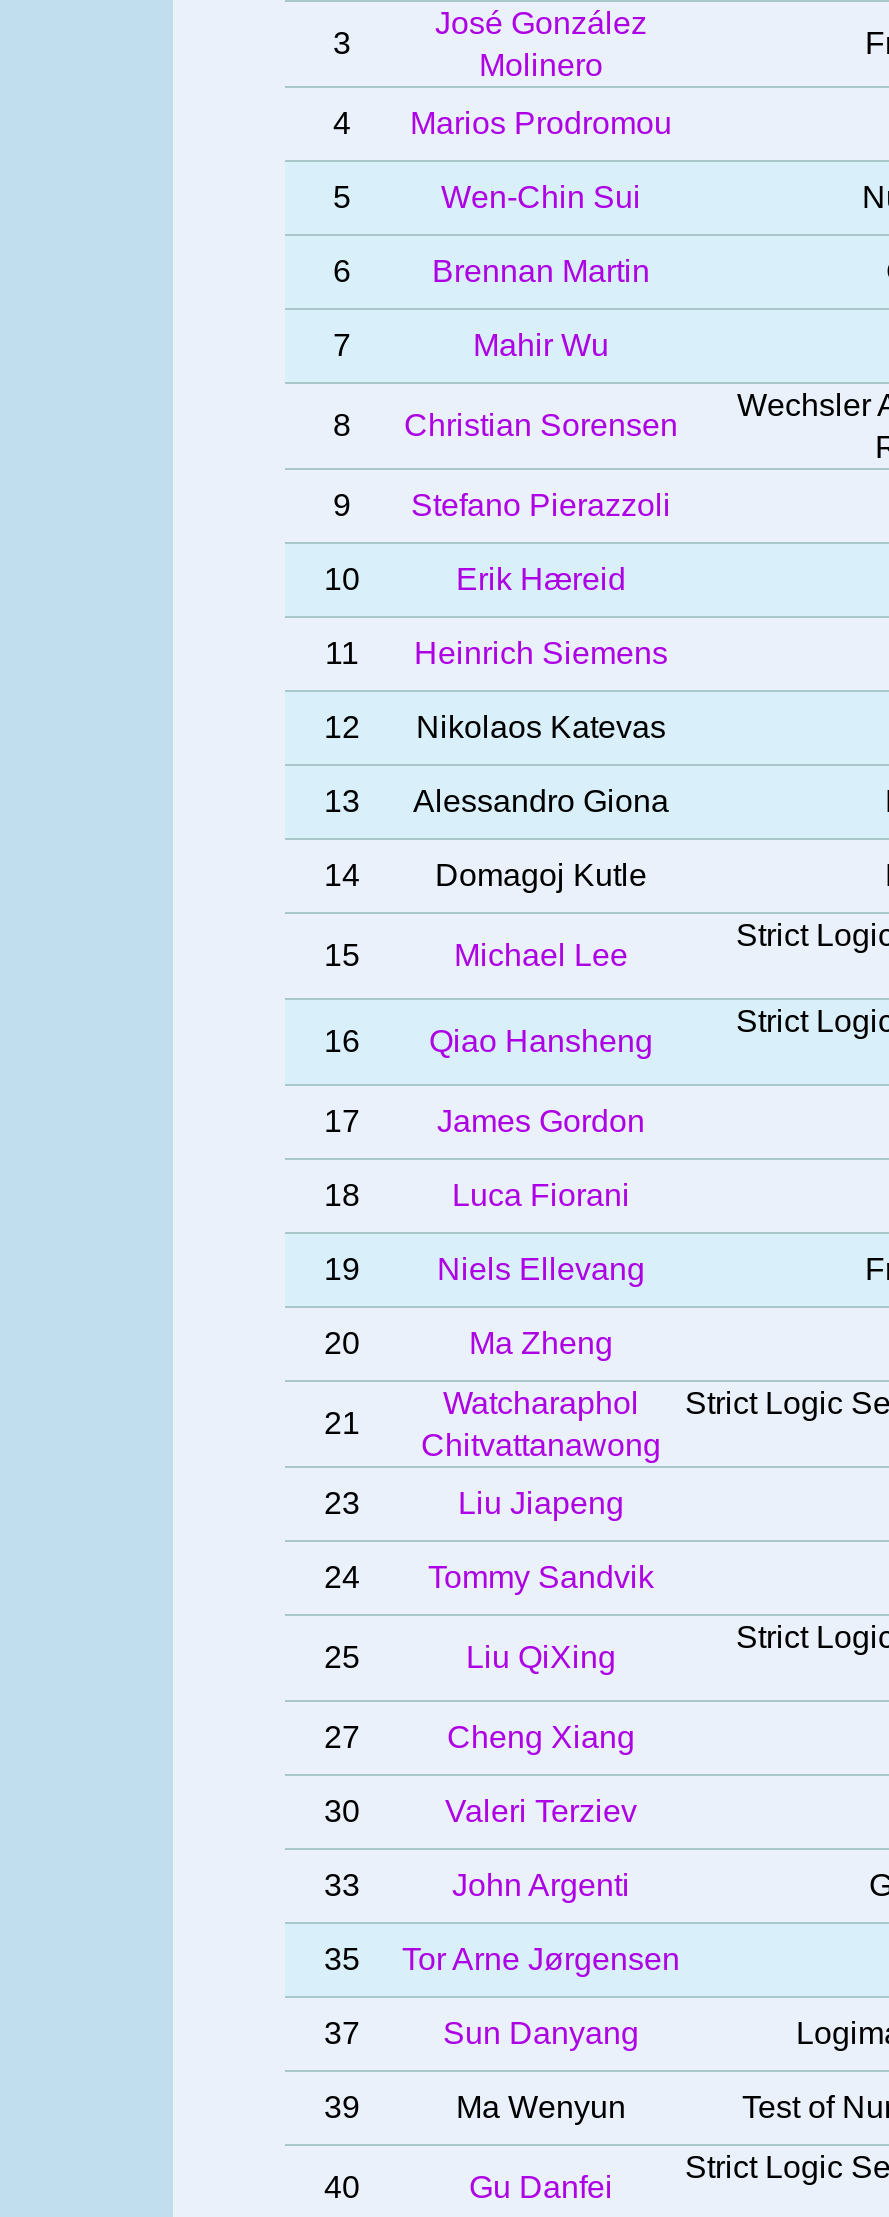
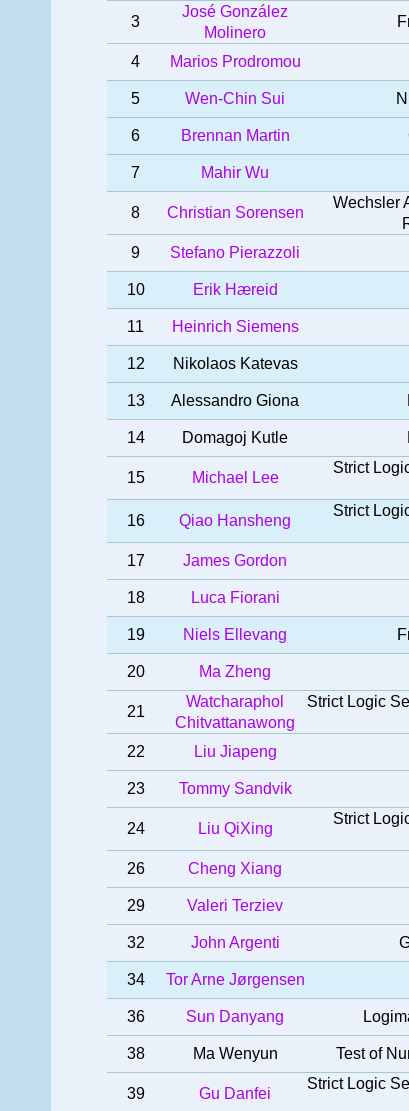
[324,1486,360,1520] 23 -> [126,743,144,760] 22
[324,1560,654,1594] 24 Tommy Sandvik -> [126,780,291,797] 23 Tommy Sandvik
[324,1640,360,1674] 25 -> [126,820,144,837] 24
[324,1720,360,1754] 27 -> [126,860,144,877] 26
[324,1794,360,1828] 30 -> [126,897,144,914] 29
[324,1868,360,1902] 33 -> [126,934,144,951] 32
[324,1942,680,1976] 35 Tor Arne Jørgensen -> [126,971,304,988] 34 Tor Arne Jørgensen
[324,2016,360,2050] 37 -> [126,1008,144,1025] 36
[324,2090,360,2124] 39 -> [126,1045,144,1062] 38
[324,2170,360,2204] 40 -> [126,1085,144,1102] 39

